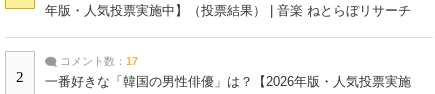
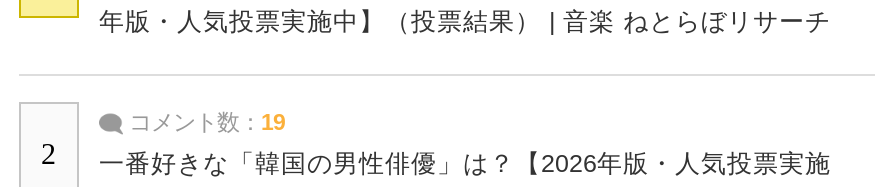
[57,55,138,67] コメント数：17 -> [123,110,285,134] コメント数：19

